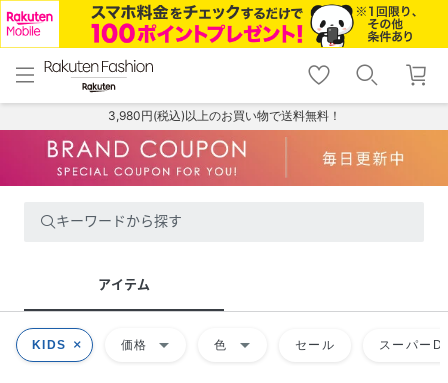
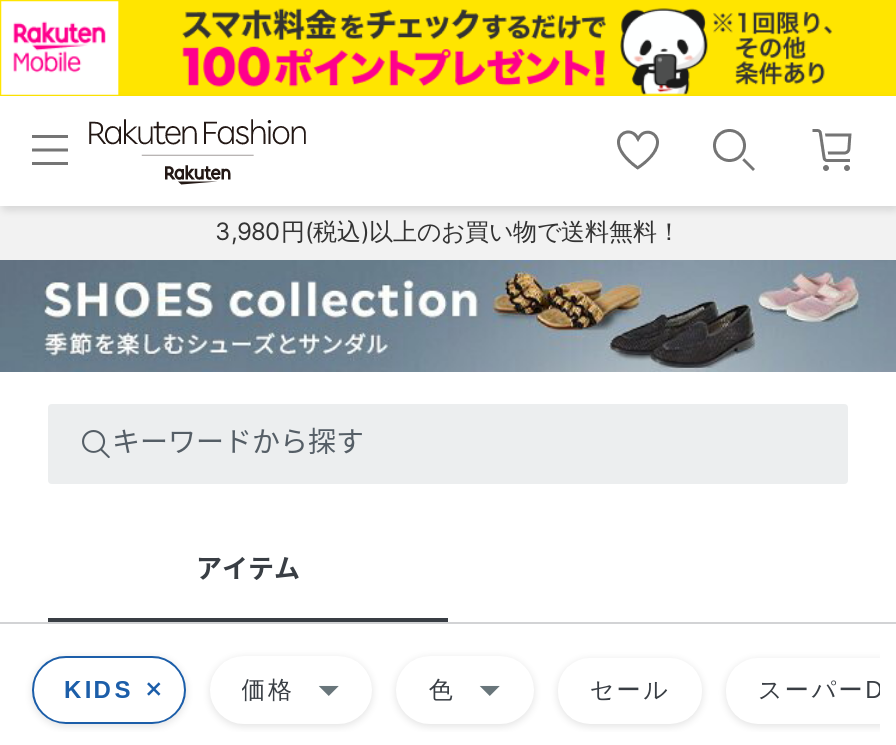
[3,129,445,186] [image] -> [6,258,890,372] [image]

